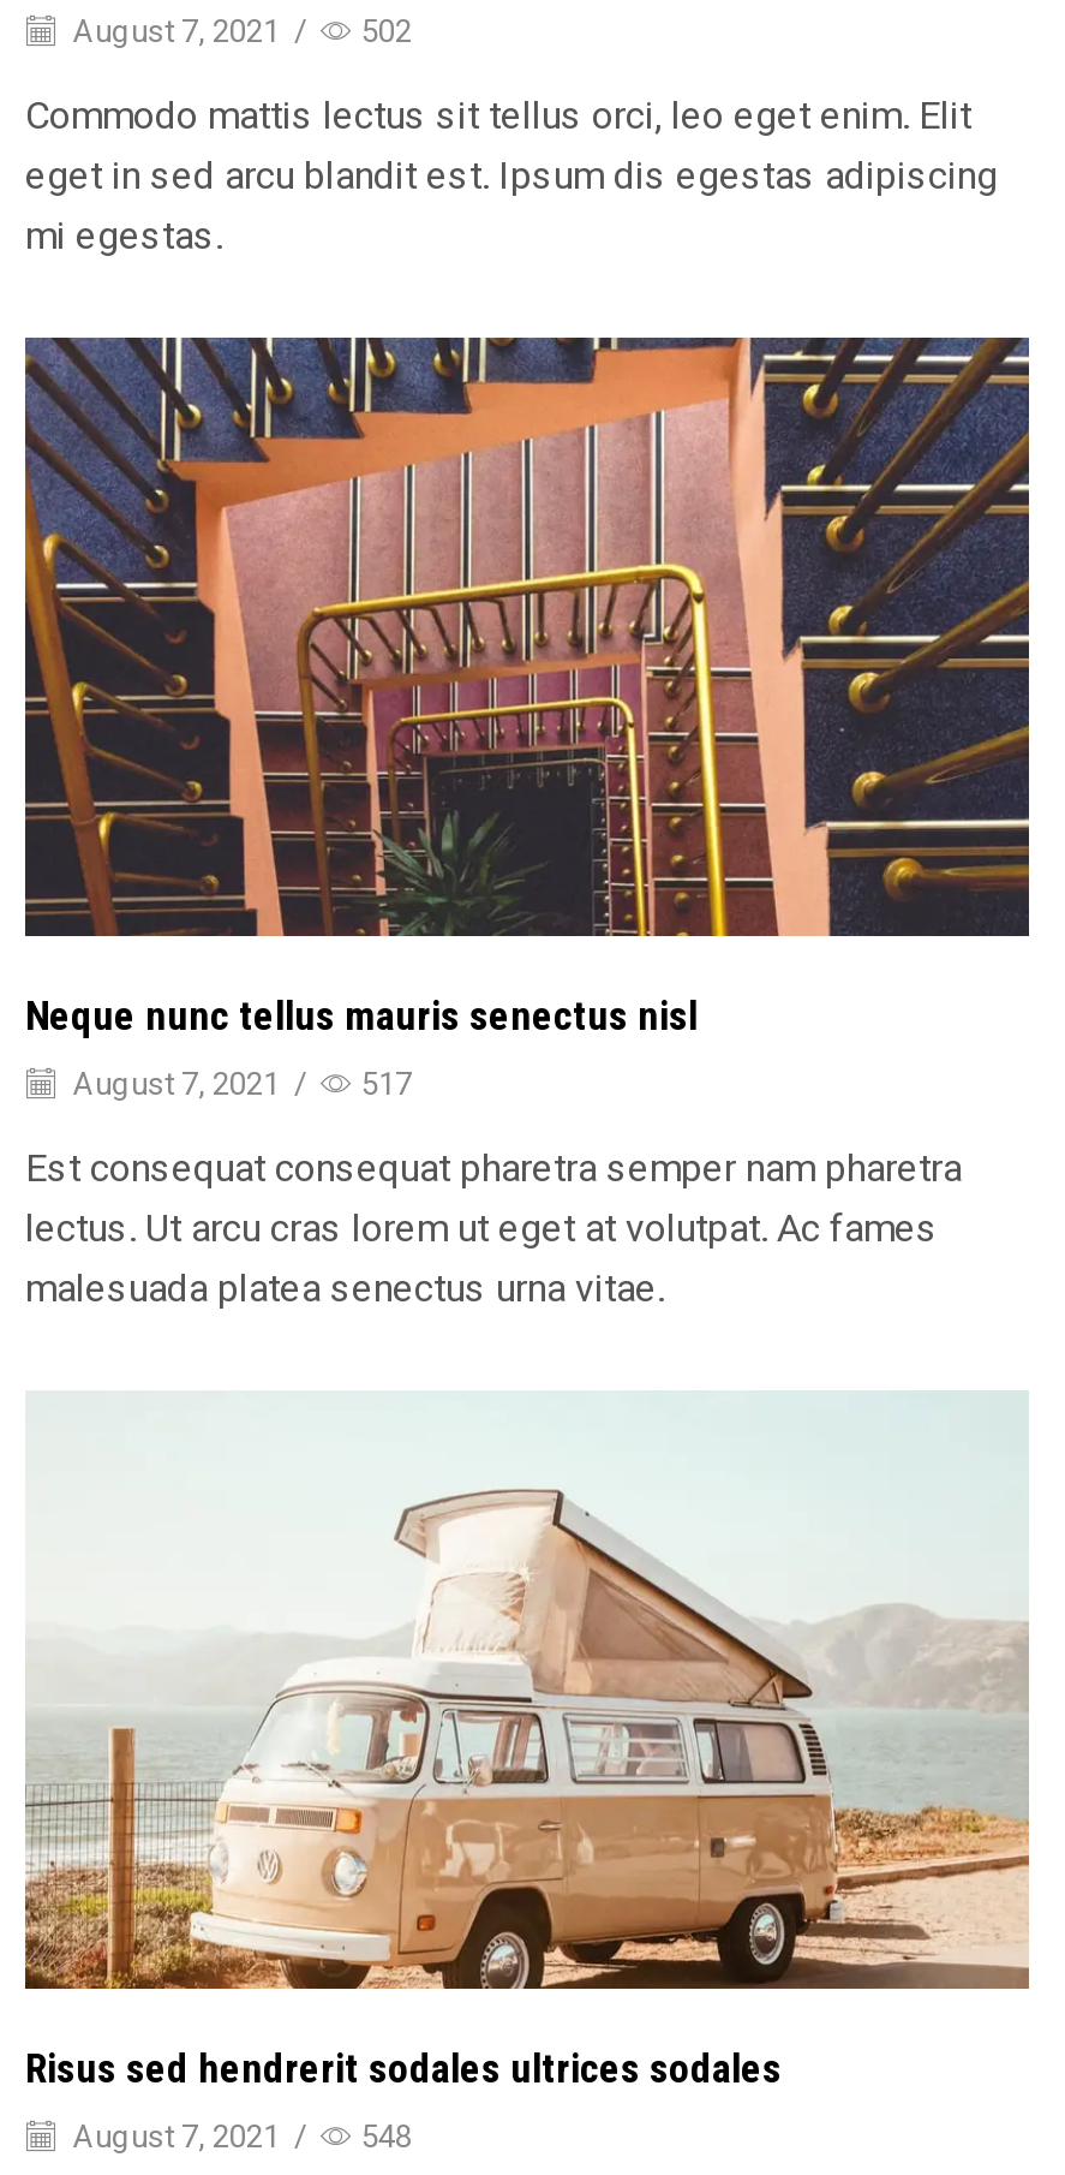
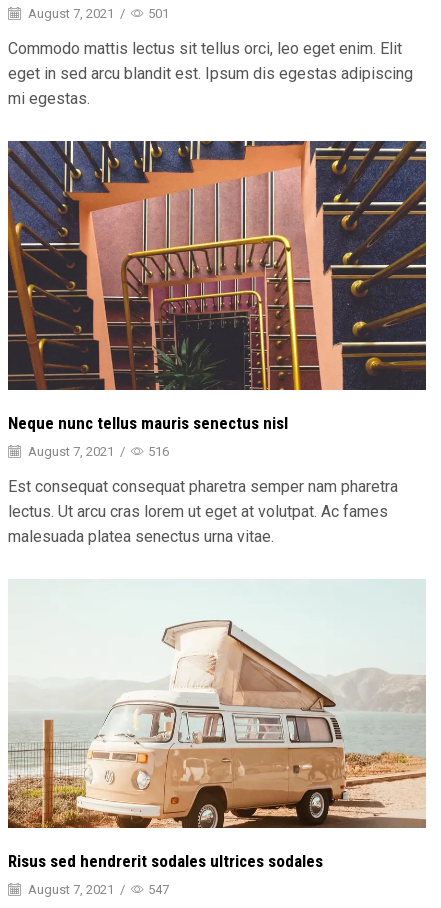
[66,13,412,49] August 7, 2021 / 502 -> [25,6,169,21] August 7, 2021 / 501
[66,1065,412,1101] August 7, 2021 / 517 -> [25,444,169,459] August 7, 2021 / 516
[66,2118,412,2154] August 7, 2021 / 548 -> [25,882,169,897] August 7, 2021 / 547

